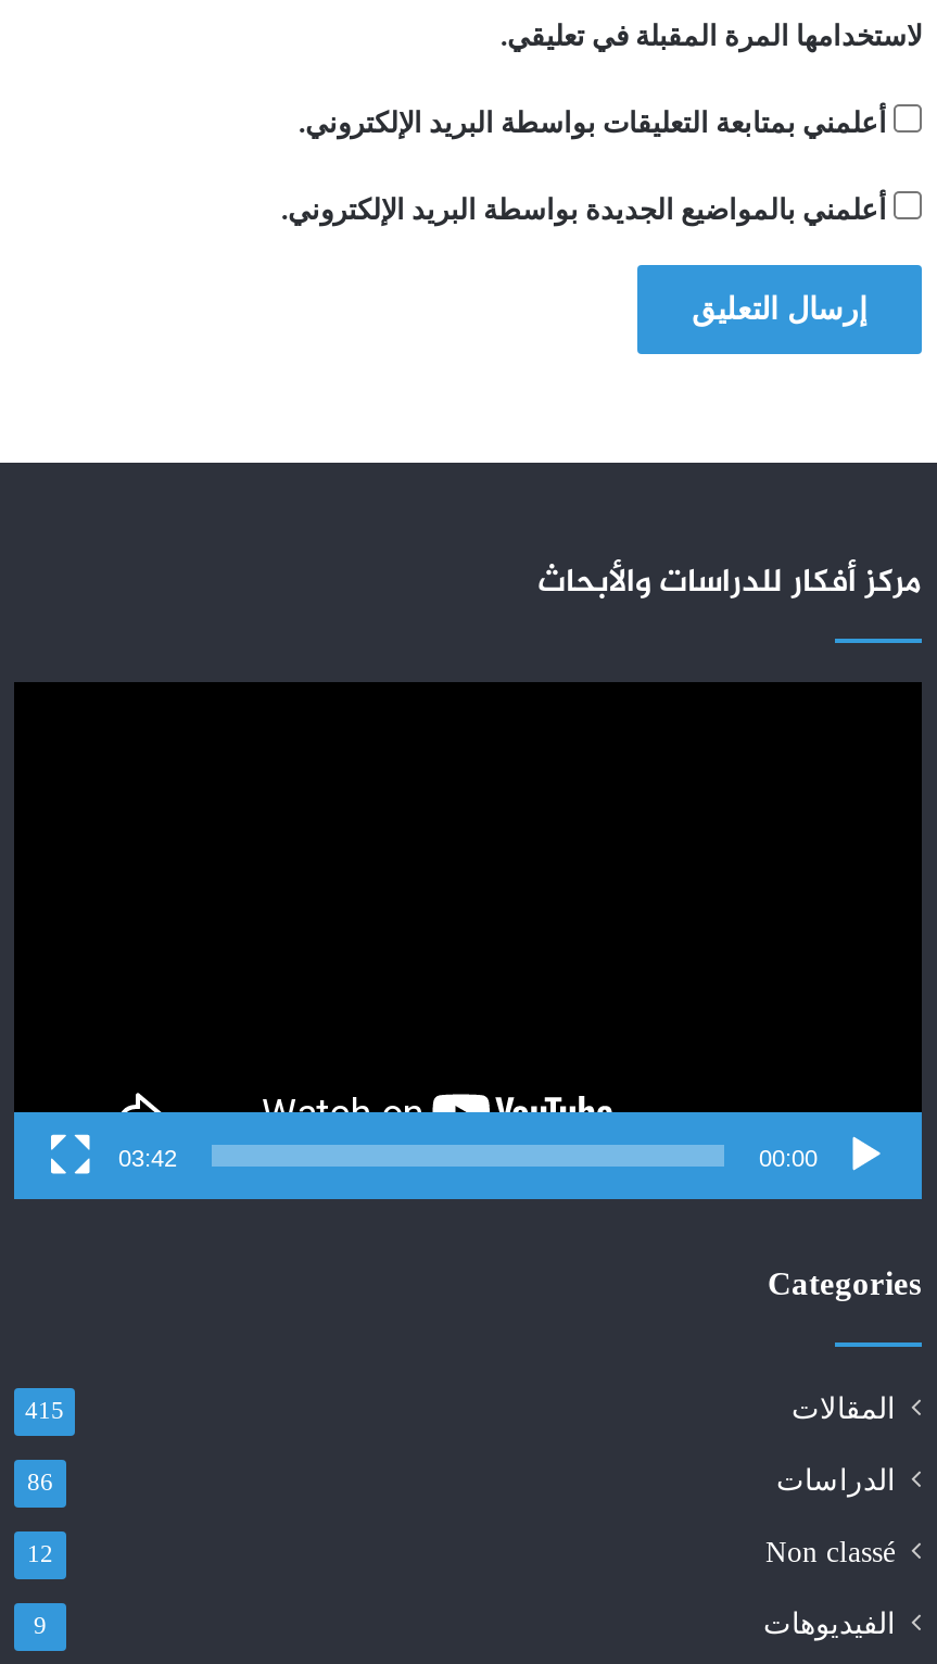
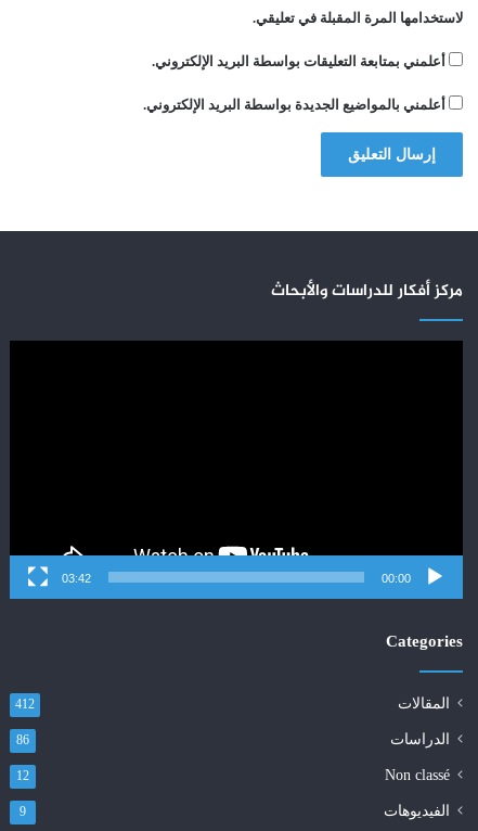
[25,1397,64,1425] 415 -> [15,698,35,712] 412

